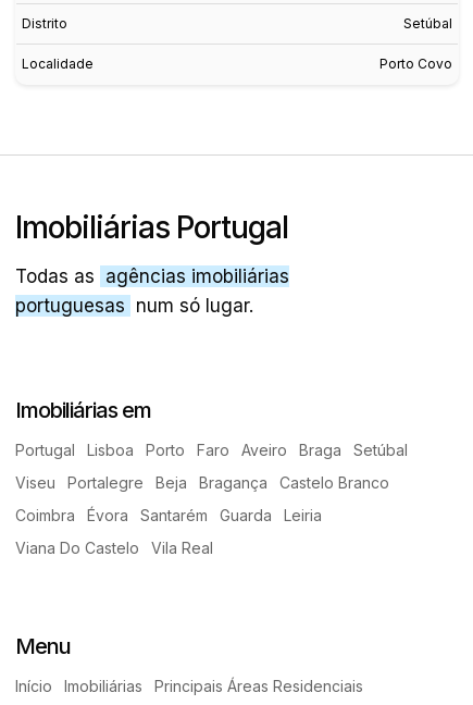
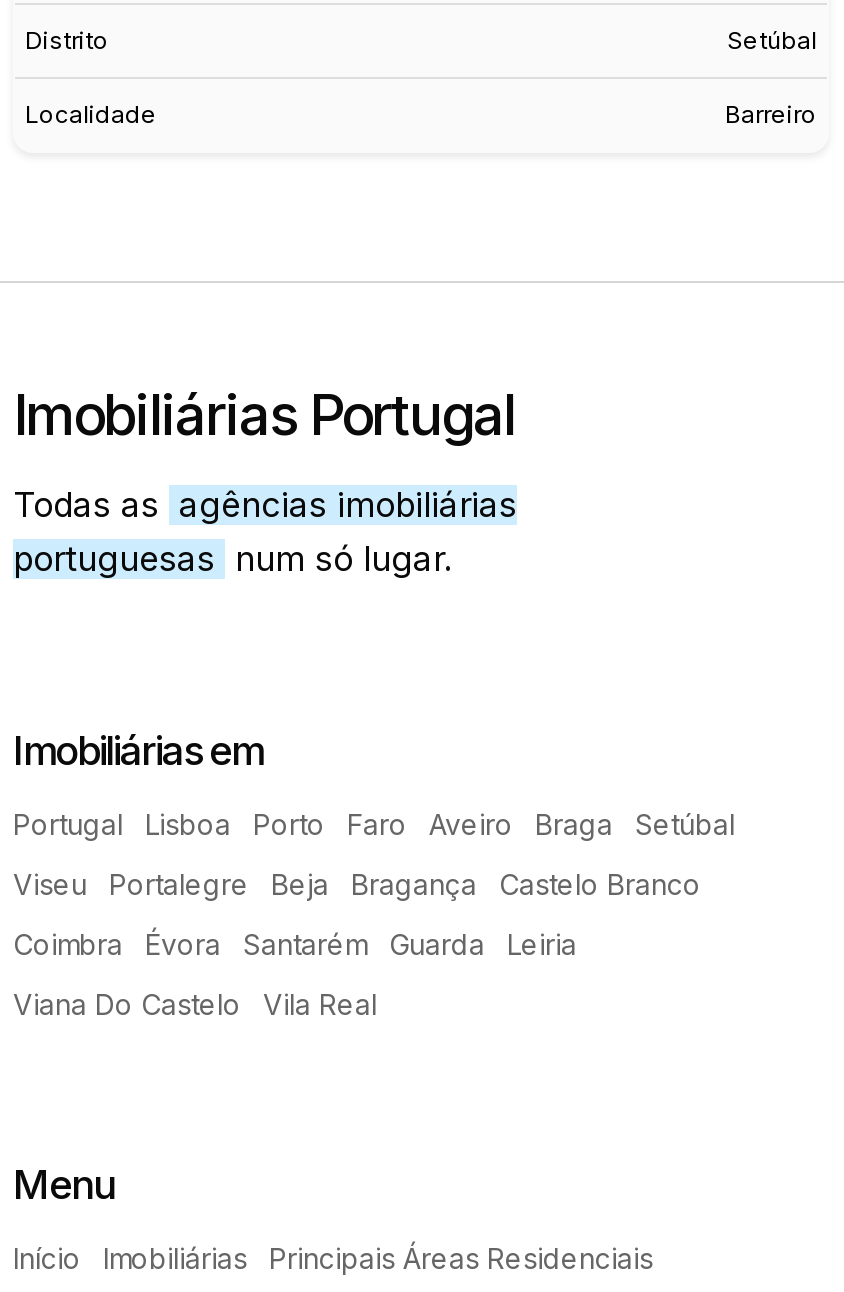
[379,55,452,72] Porto Covo -> [725,99,817,129] Barreiro

